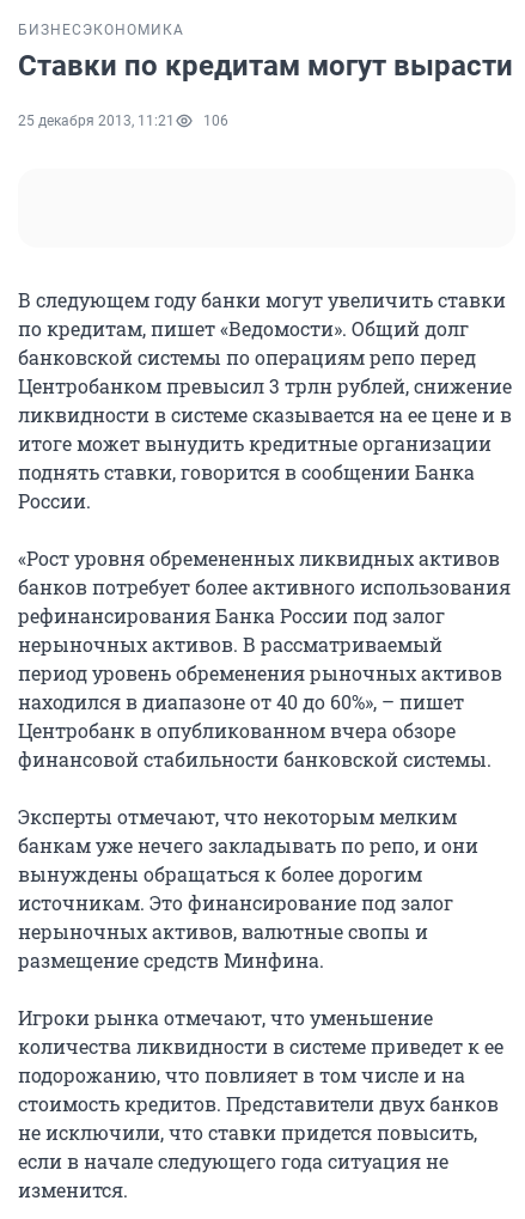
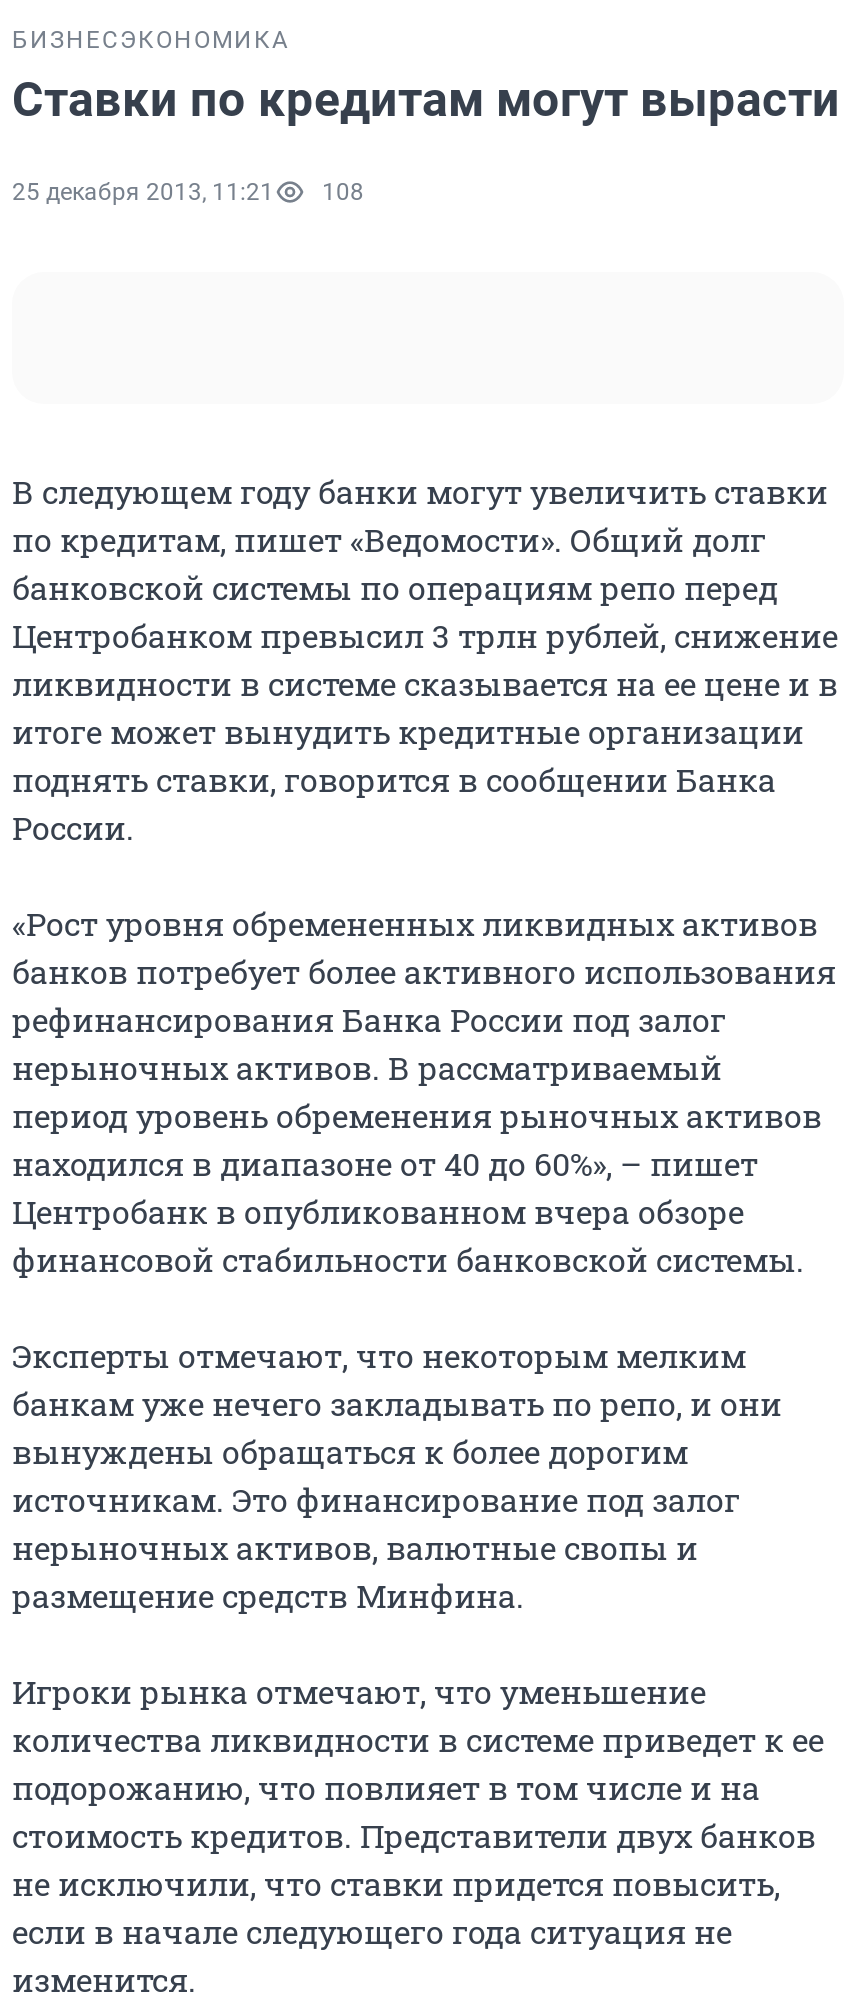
[18,113,228,129] 25 декабря 2013, 11:21 106 -> [12,178,364,206] 25 декабря 2013, 11:21 108

